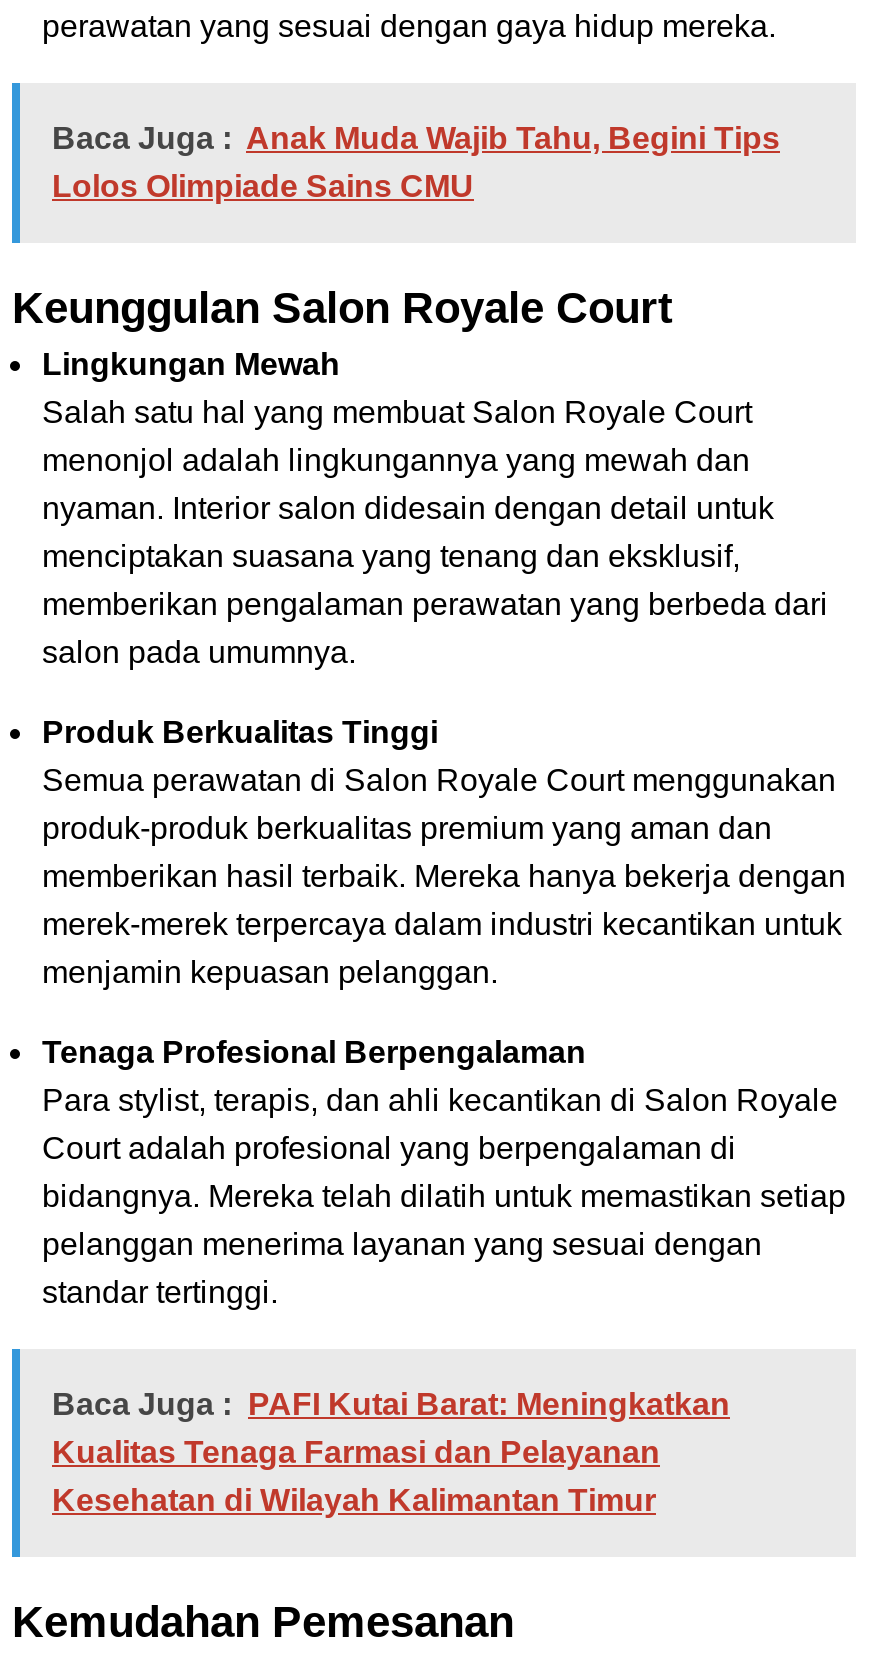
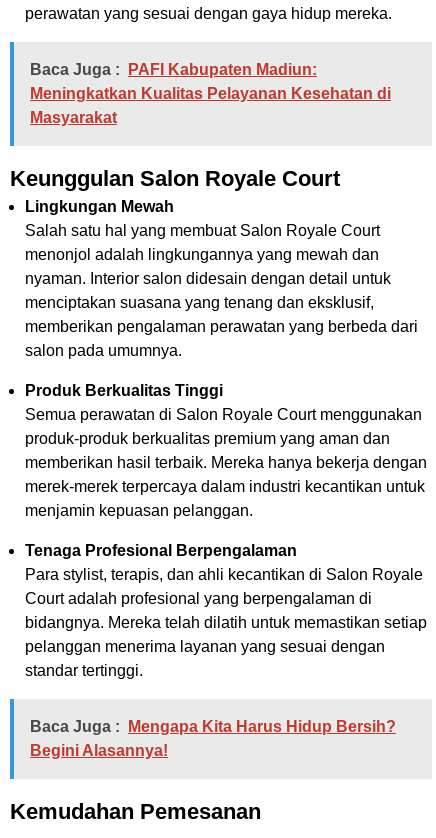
[52,121,780,203] Baca Juga : Anak Muda Wajib Tahu, Begini Tips | Lolos Olimpiade Sains CMU -> [30,61,391,126] Baca Juga : PAFI Kabupaten Madiun: | Meningkatkan Kualitas Pelayanan Kesehatan di | Masyarakat
moved [12,283,846,1309] -> [10,166,427,679]: Keunggulan Salon Royale Court | Lingkungan Mewah | Salah satu hal yang membuat Salon Royale Court | ... | pelanggan menerima layanan yang sesuai dengan | standar tertinggi.
[52,1387,730,1517] Baca Juga : PAFI Kutai Barat: Meningkatkan | Kualitas Tenaga Farmasi dan Pelayanan | Kesehatan di Wilayah Kalimantan Timur -> [30,718,396,759] Baca Juga : Mengapa Kita Harus Hidup Bersih? | Begini Alasannya!

